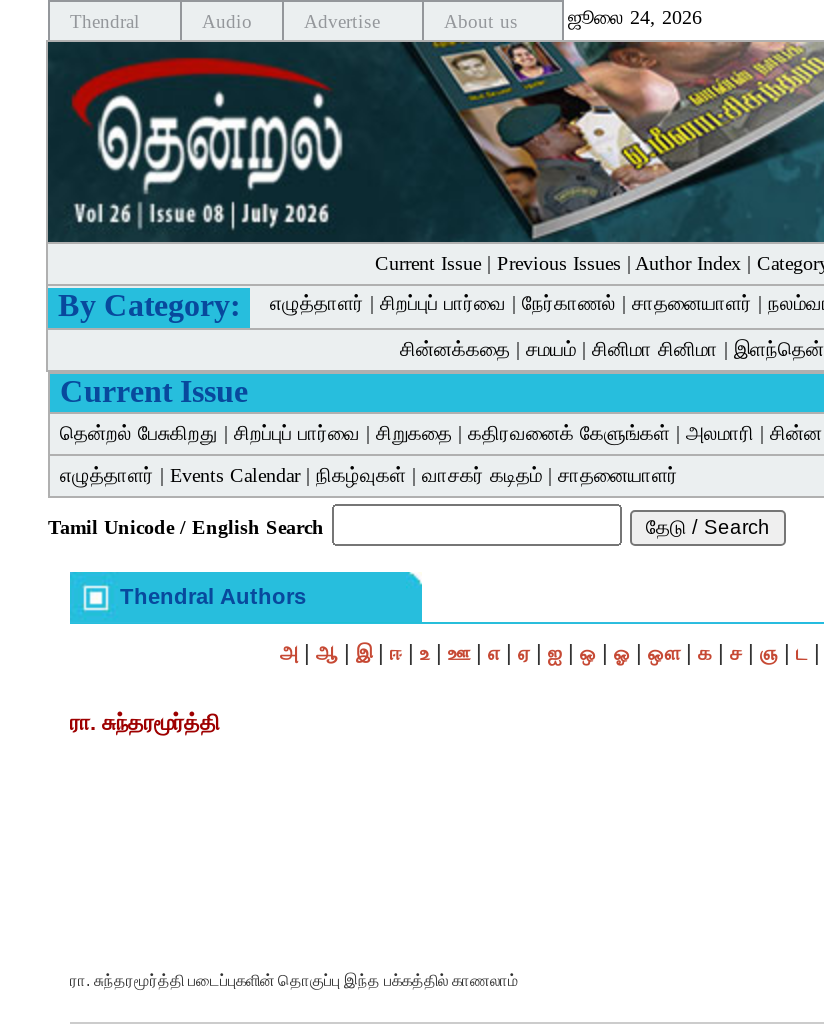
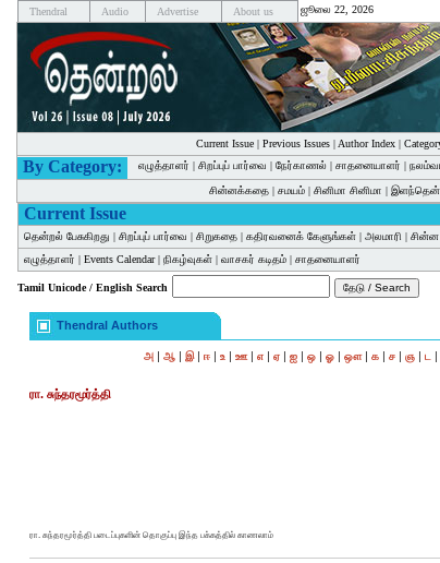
[568,6,702,28] ஜூலை 24, 2026 -> [301,3,374,15] ஜூலை 22, 2026

